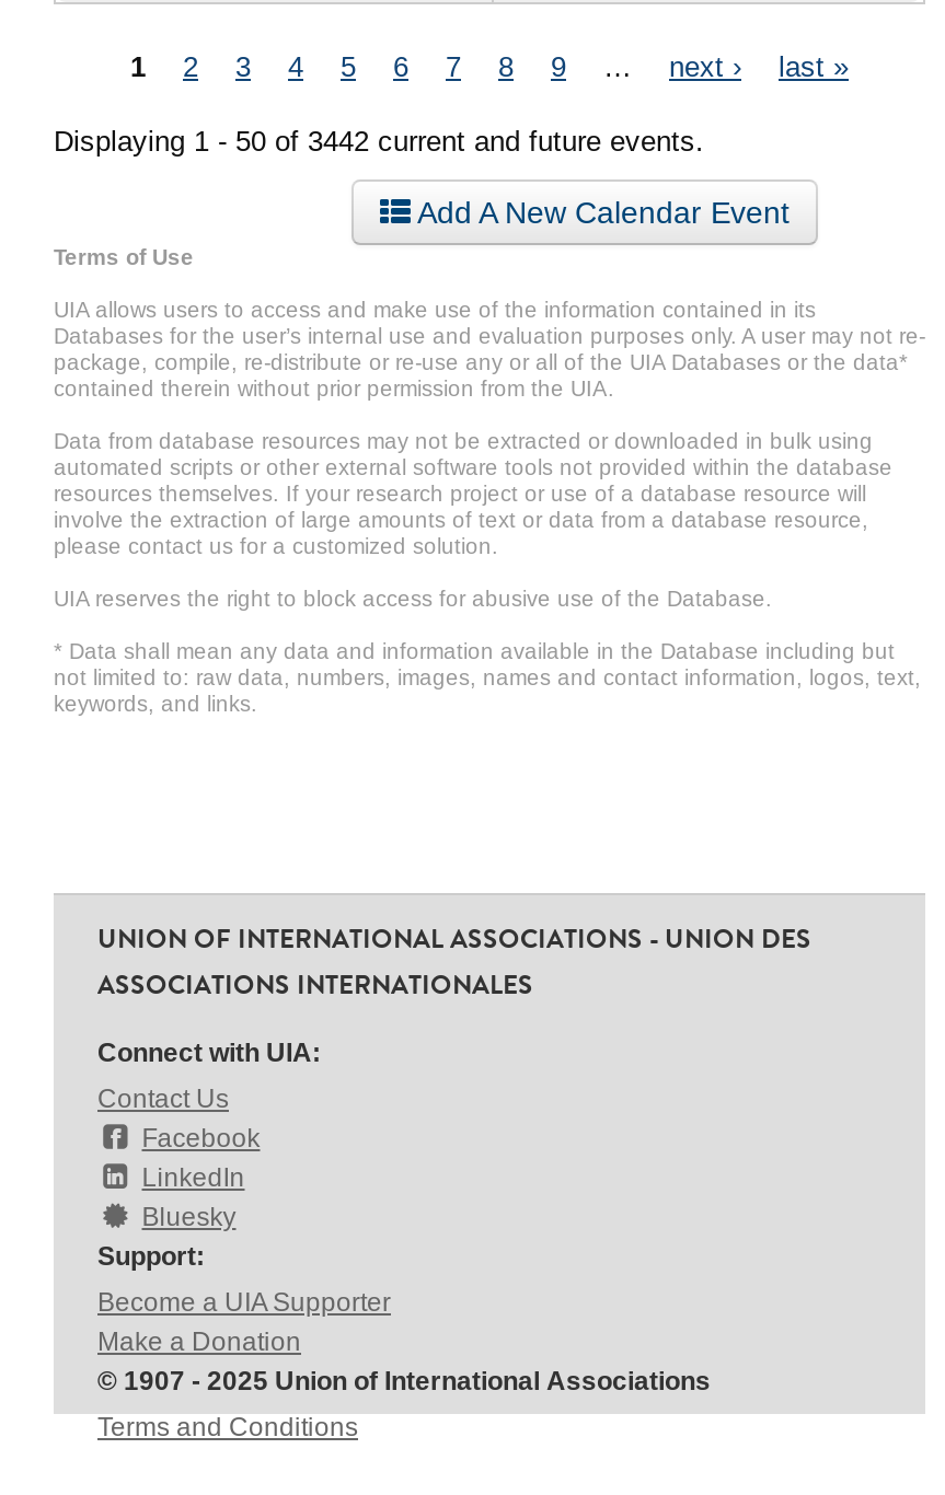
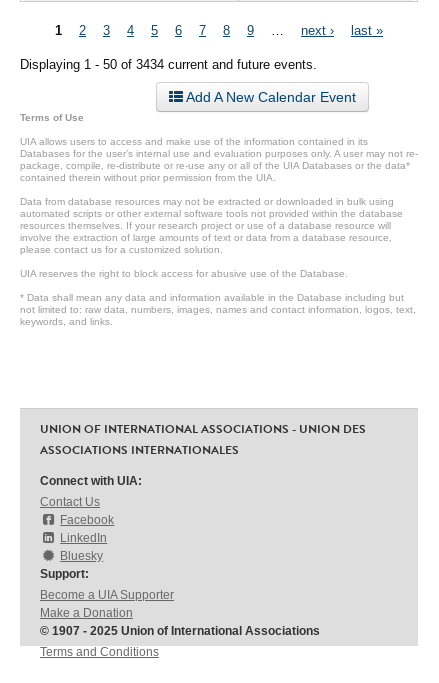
[54,125,704,158] Displaying 1 - 50 of 3442 current and future events. -> [20,57,317,72] Displaying 1 - 50 of 3434 current and future events.

